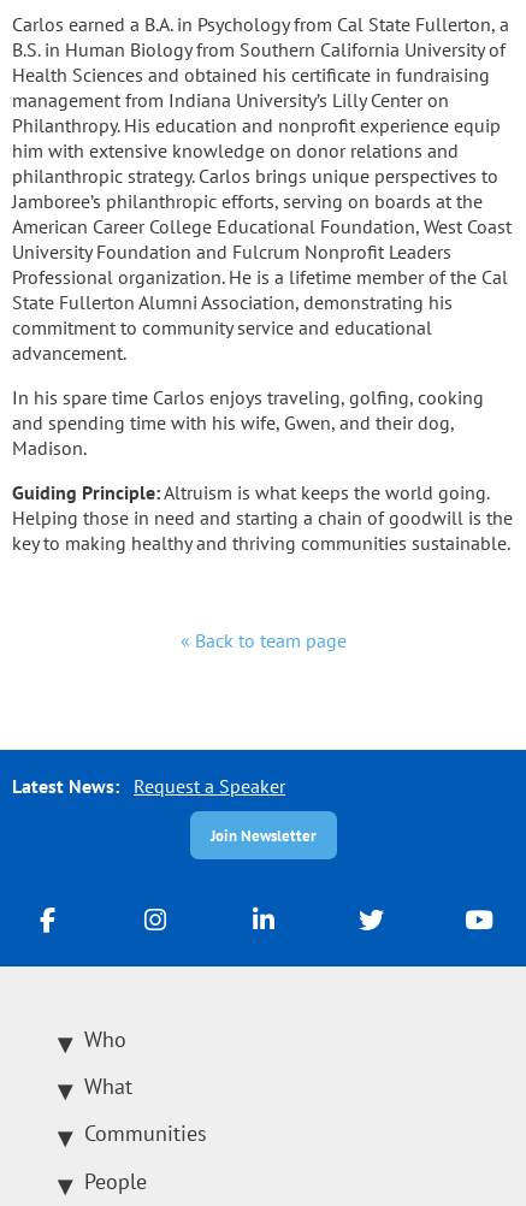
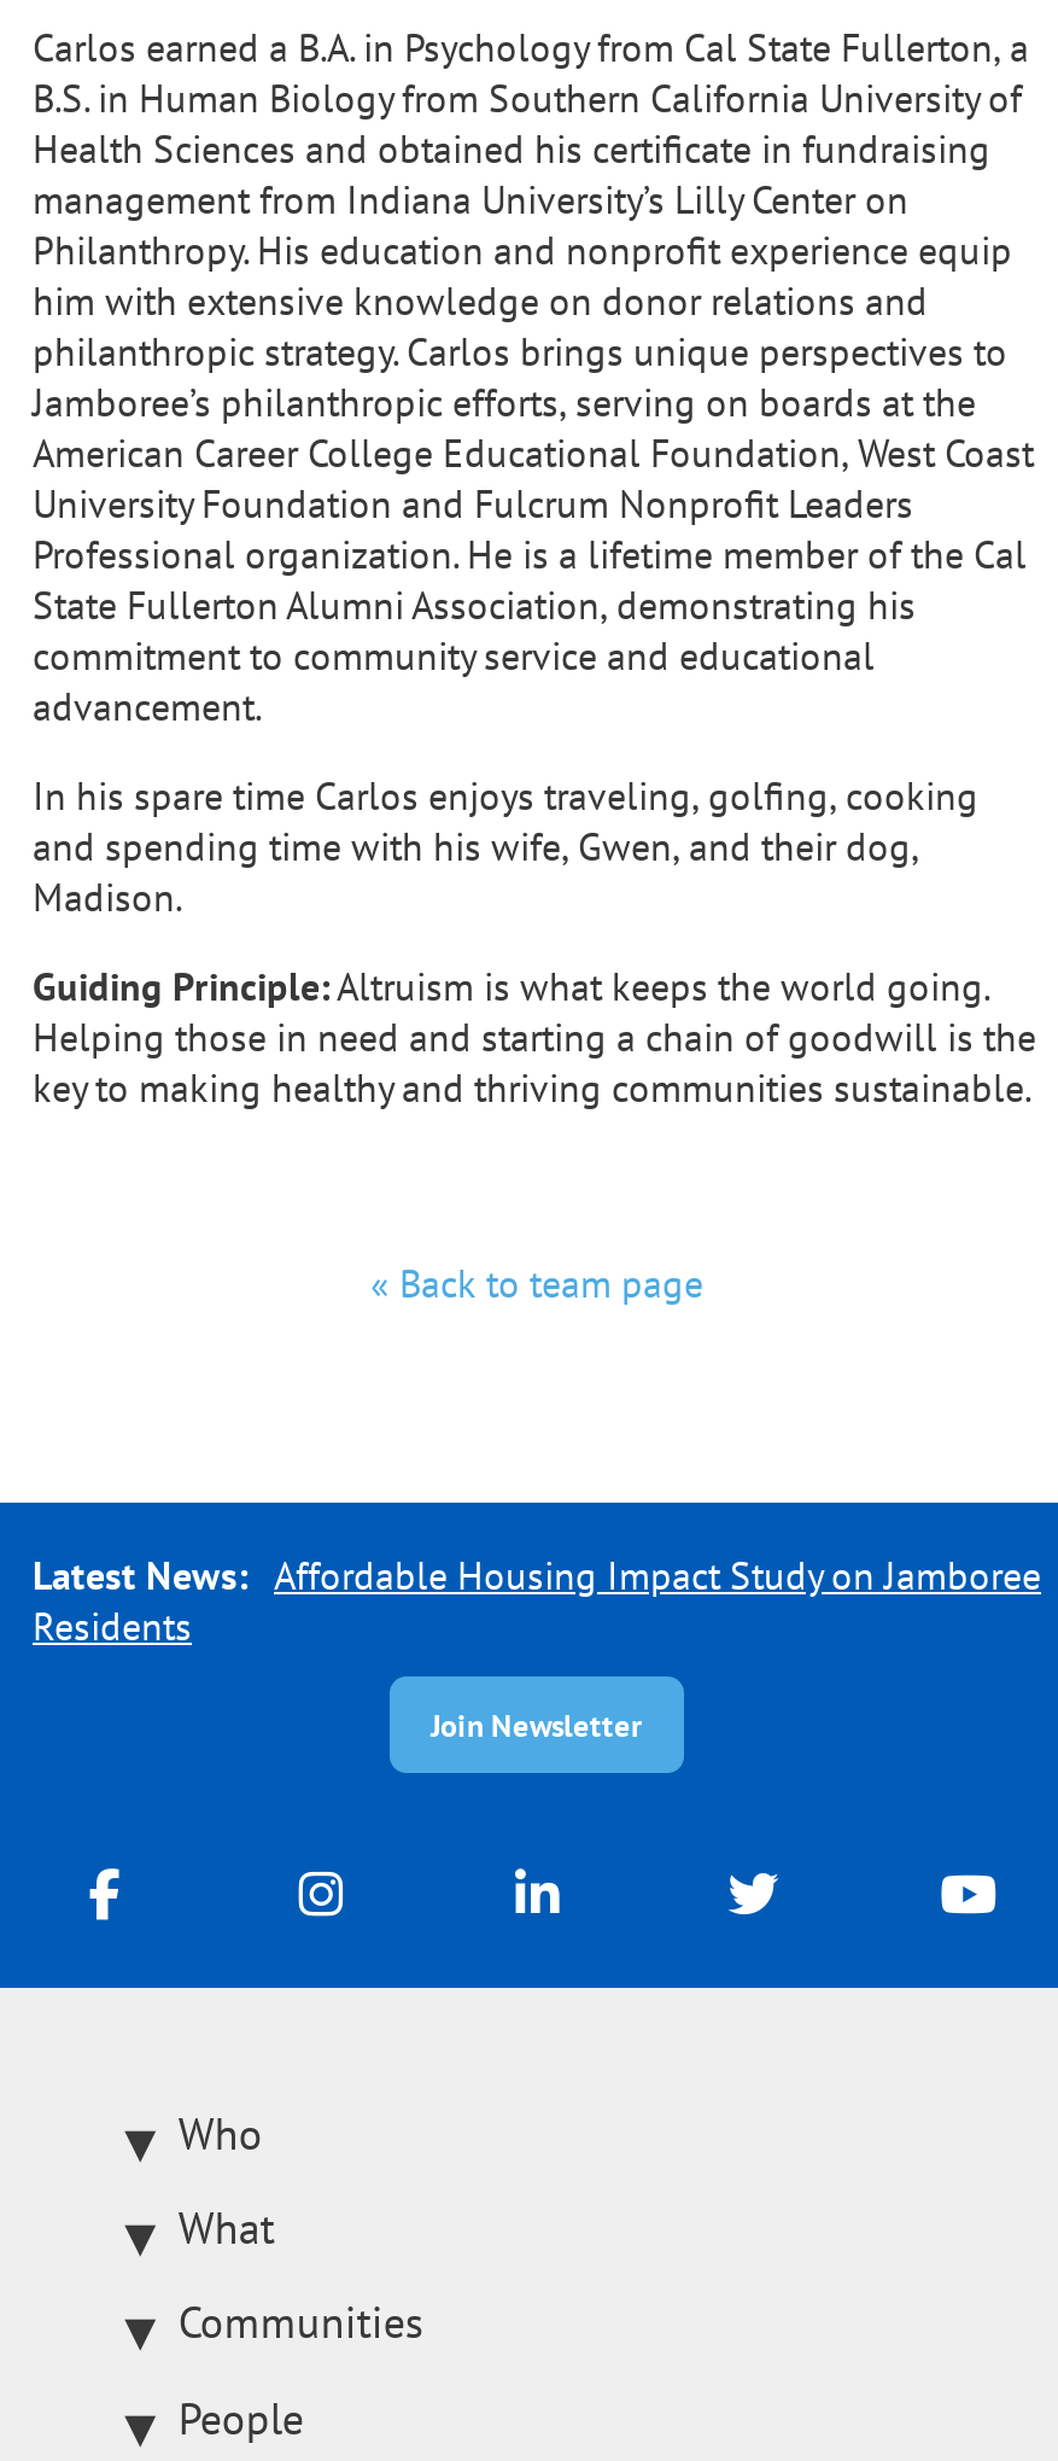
[12,773,285,797] Latest News: Request a Speaker -> [33,1550,1041,1649] Latest News: Affordable Housing Impact Study on Jamboree | Residents

